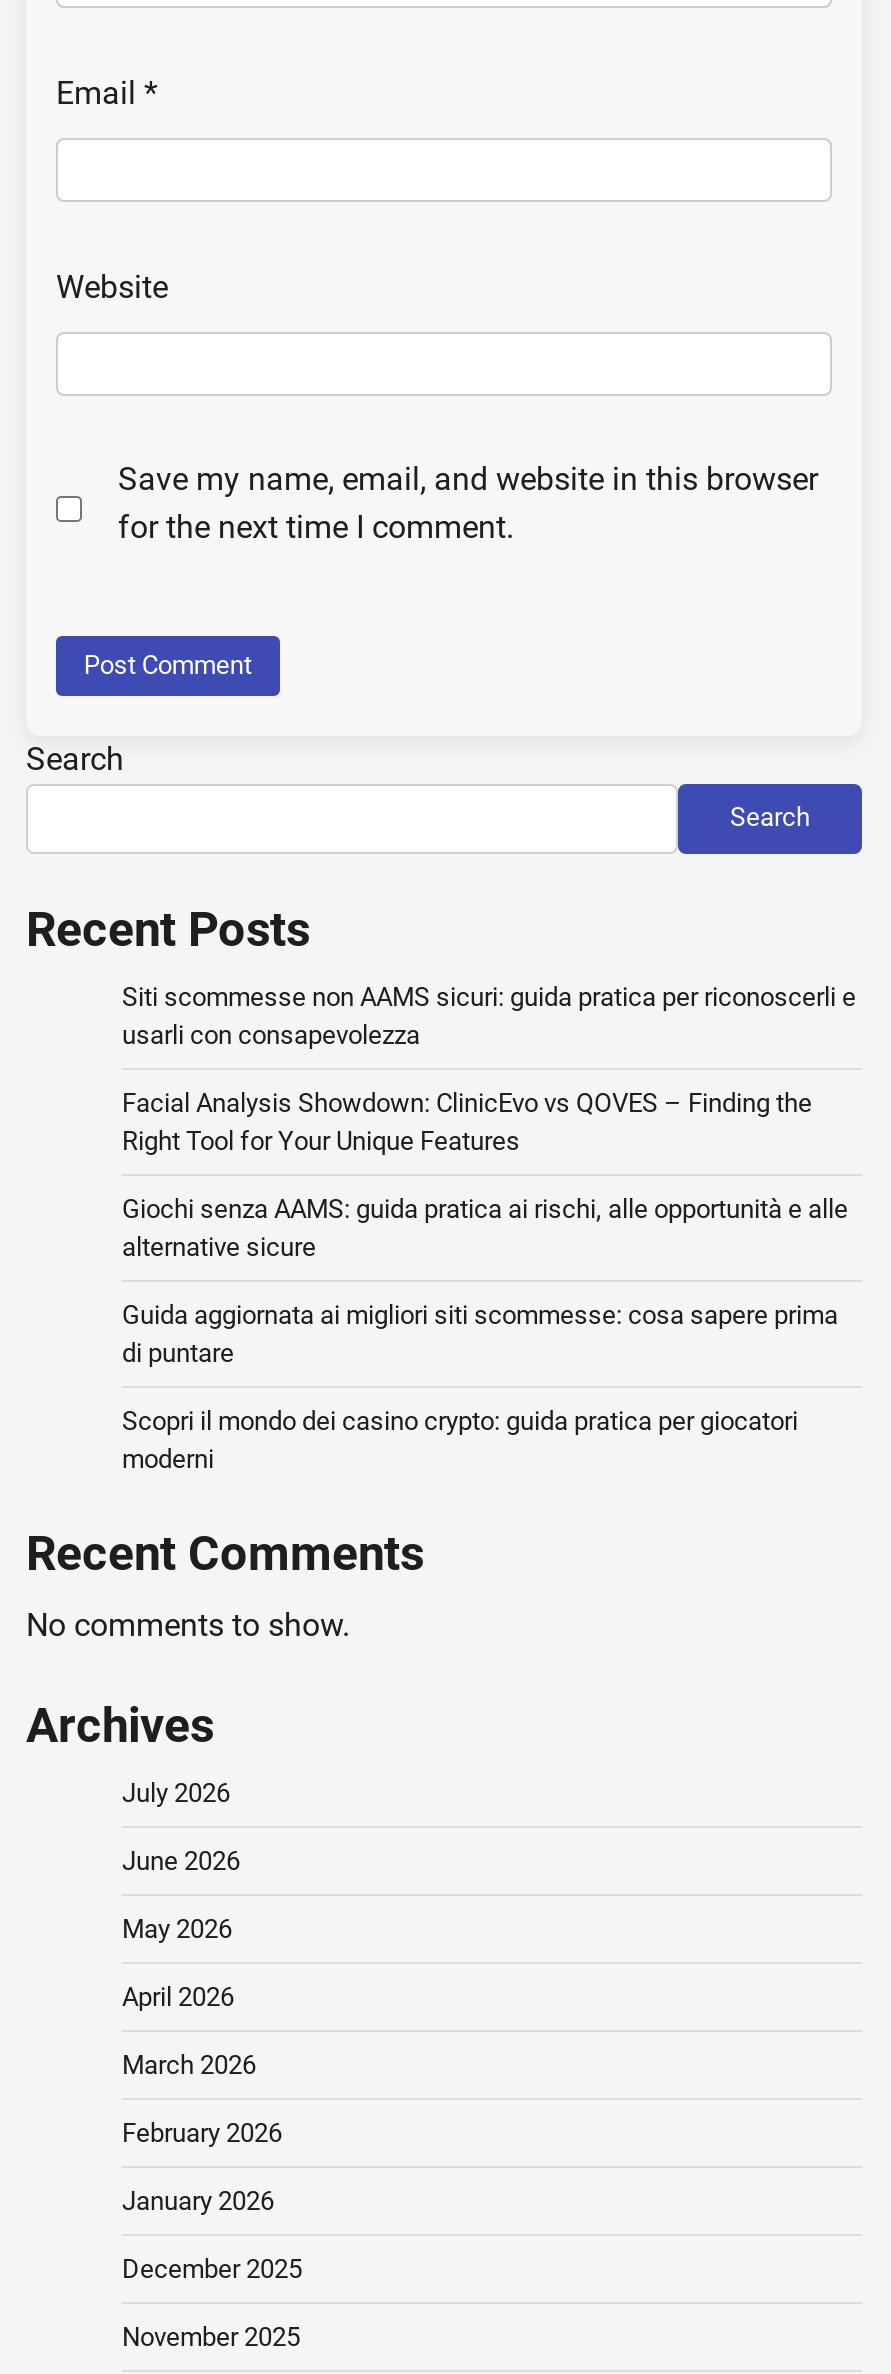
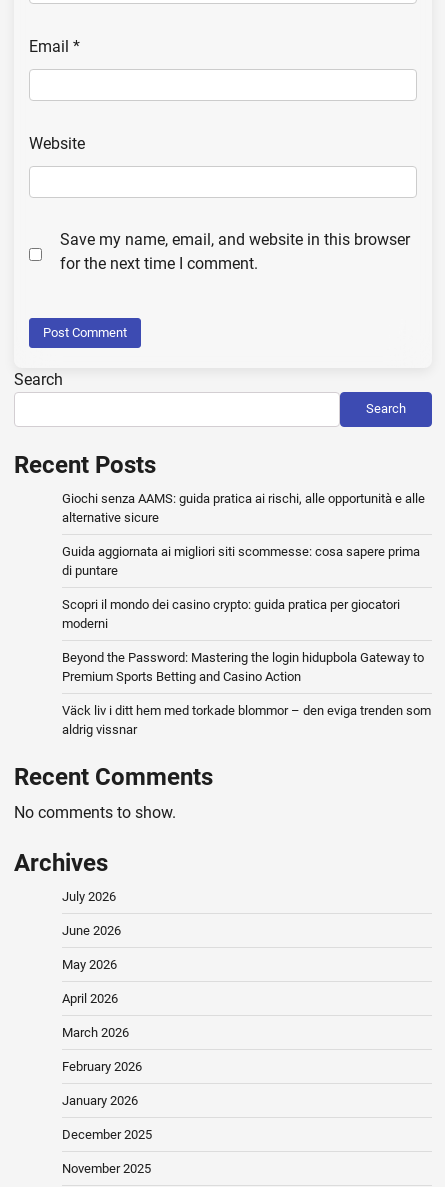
[122,982,856,1156] Siti scommesse non AAMS sicuri: guida pratica per riconoscerli e | usarli con consapevolezza | Facial Analysis Showdown: ClinicEvo vs QOVES – Finding the | Right Tool for Your Unique Features -> none
moved [122,1194,848,1474] -> [62,491,425,631]: Giochi senza AAMS: guida pratica ai rischi, alle opportunità e alle | alternative sicure | Guida aggiornata ai migliori siti scommesse: cosa sapere prima | di puntare | Scopri il mondo dei casino crypto: guida pratica per giocatori | moderni
none -> [62,650,431,737] Beyond the Password: Mastering the login hidupbola Gateway to | Premium Sports Betting and Casino Action | Väck liv i ditt hem med torkade blommor – den eviga trenden som | aldrig vissnar

